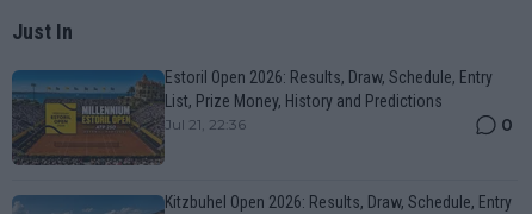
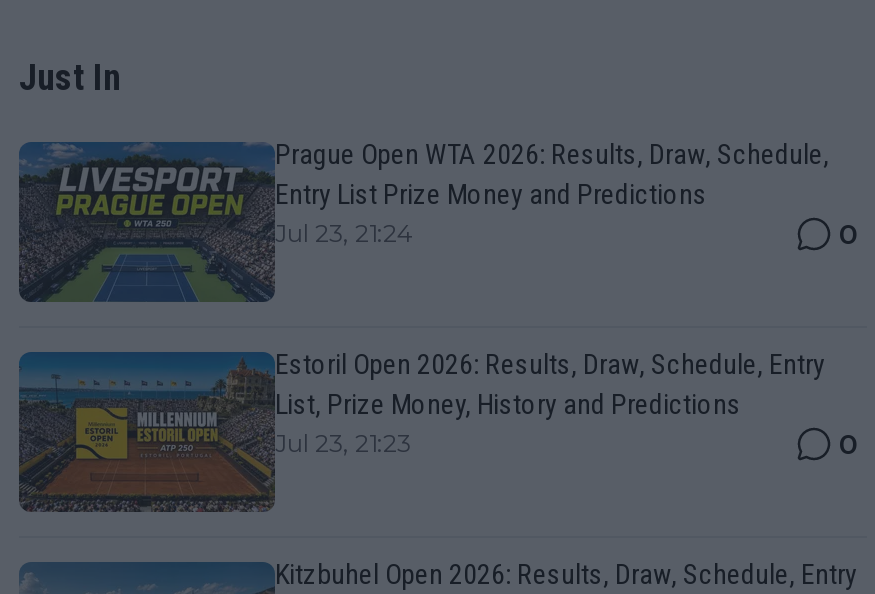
none -> [19,137,859,302] [image] | Prague Open WTA 2026: Results, Draw, Schedule, | Entry List Prize Money and Predictions | Jul 23, 21:24 | 0
[165,115,246,133] Jul 21, 22:36 -> [275,427,411,457] Jul 23, 21:23

